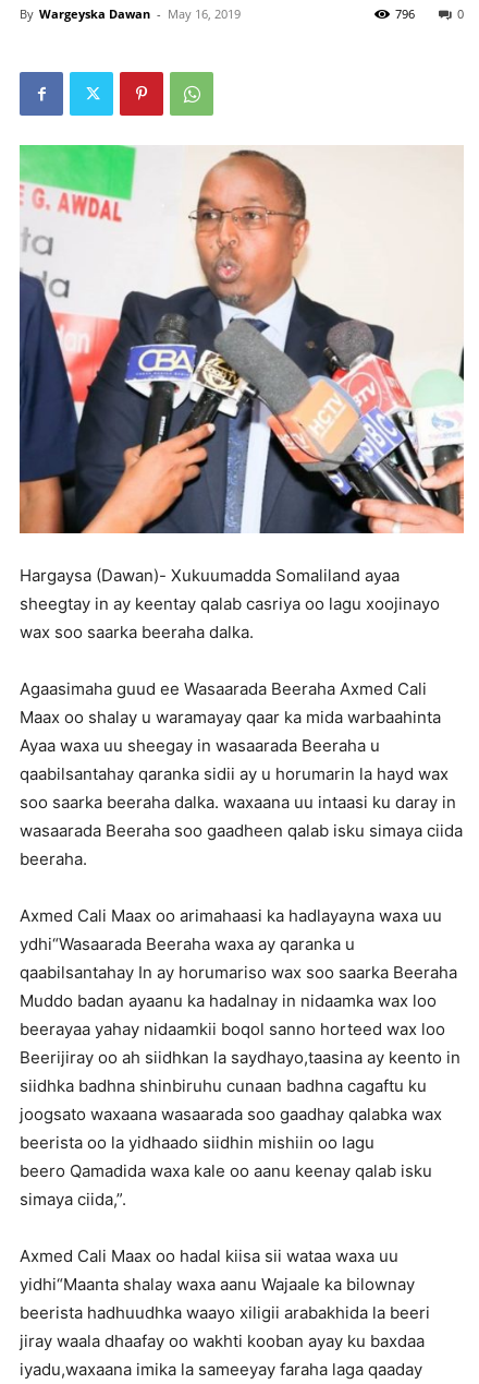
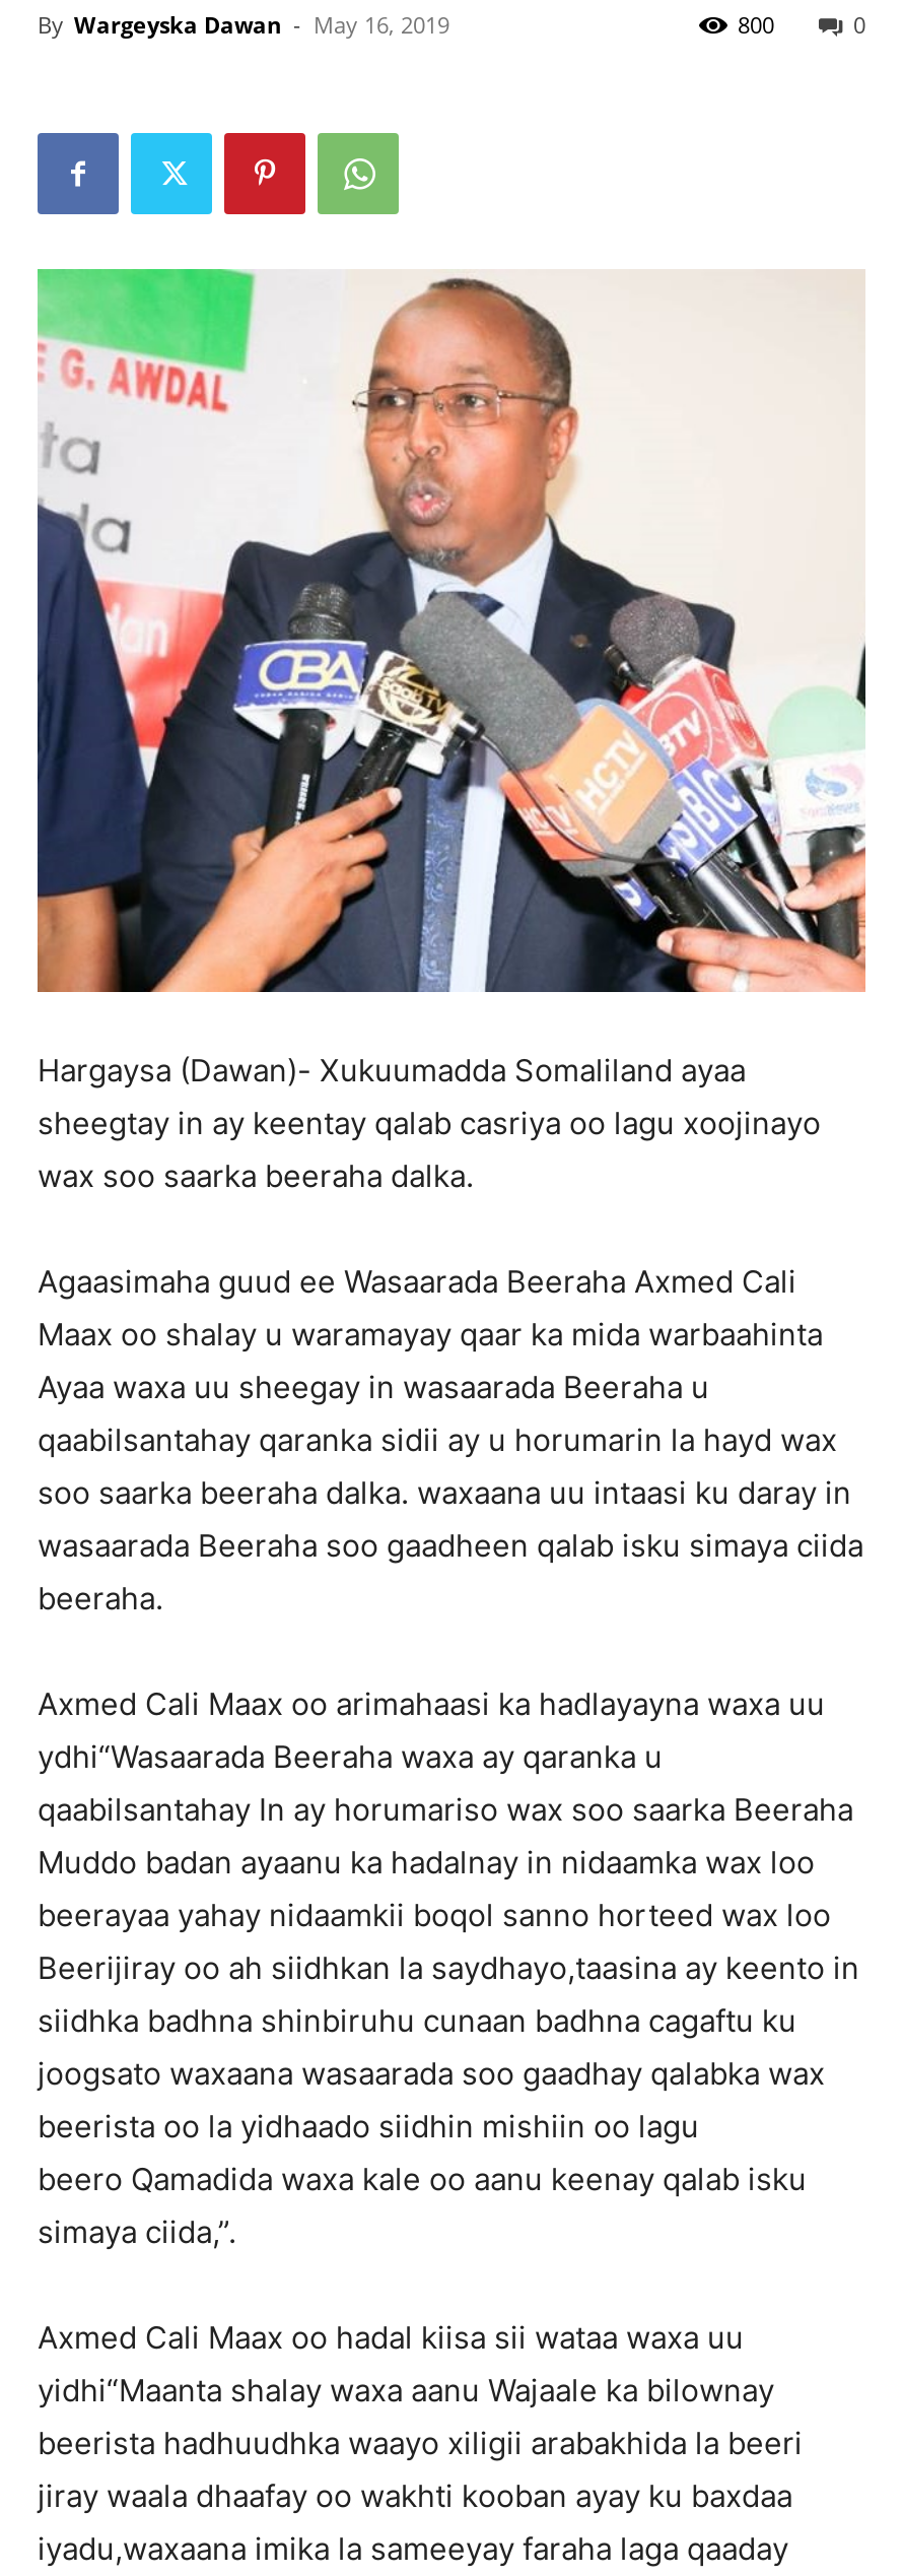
[395,5,415,22] 796 -> [738,9,774,40] 800

